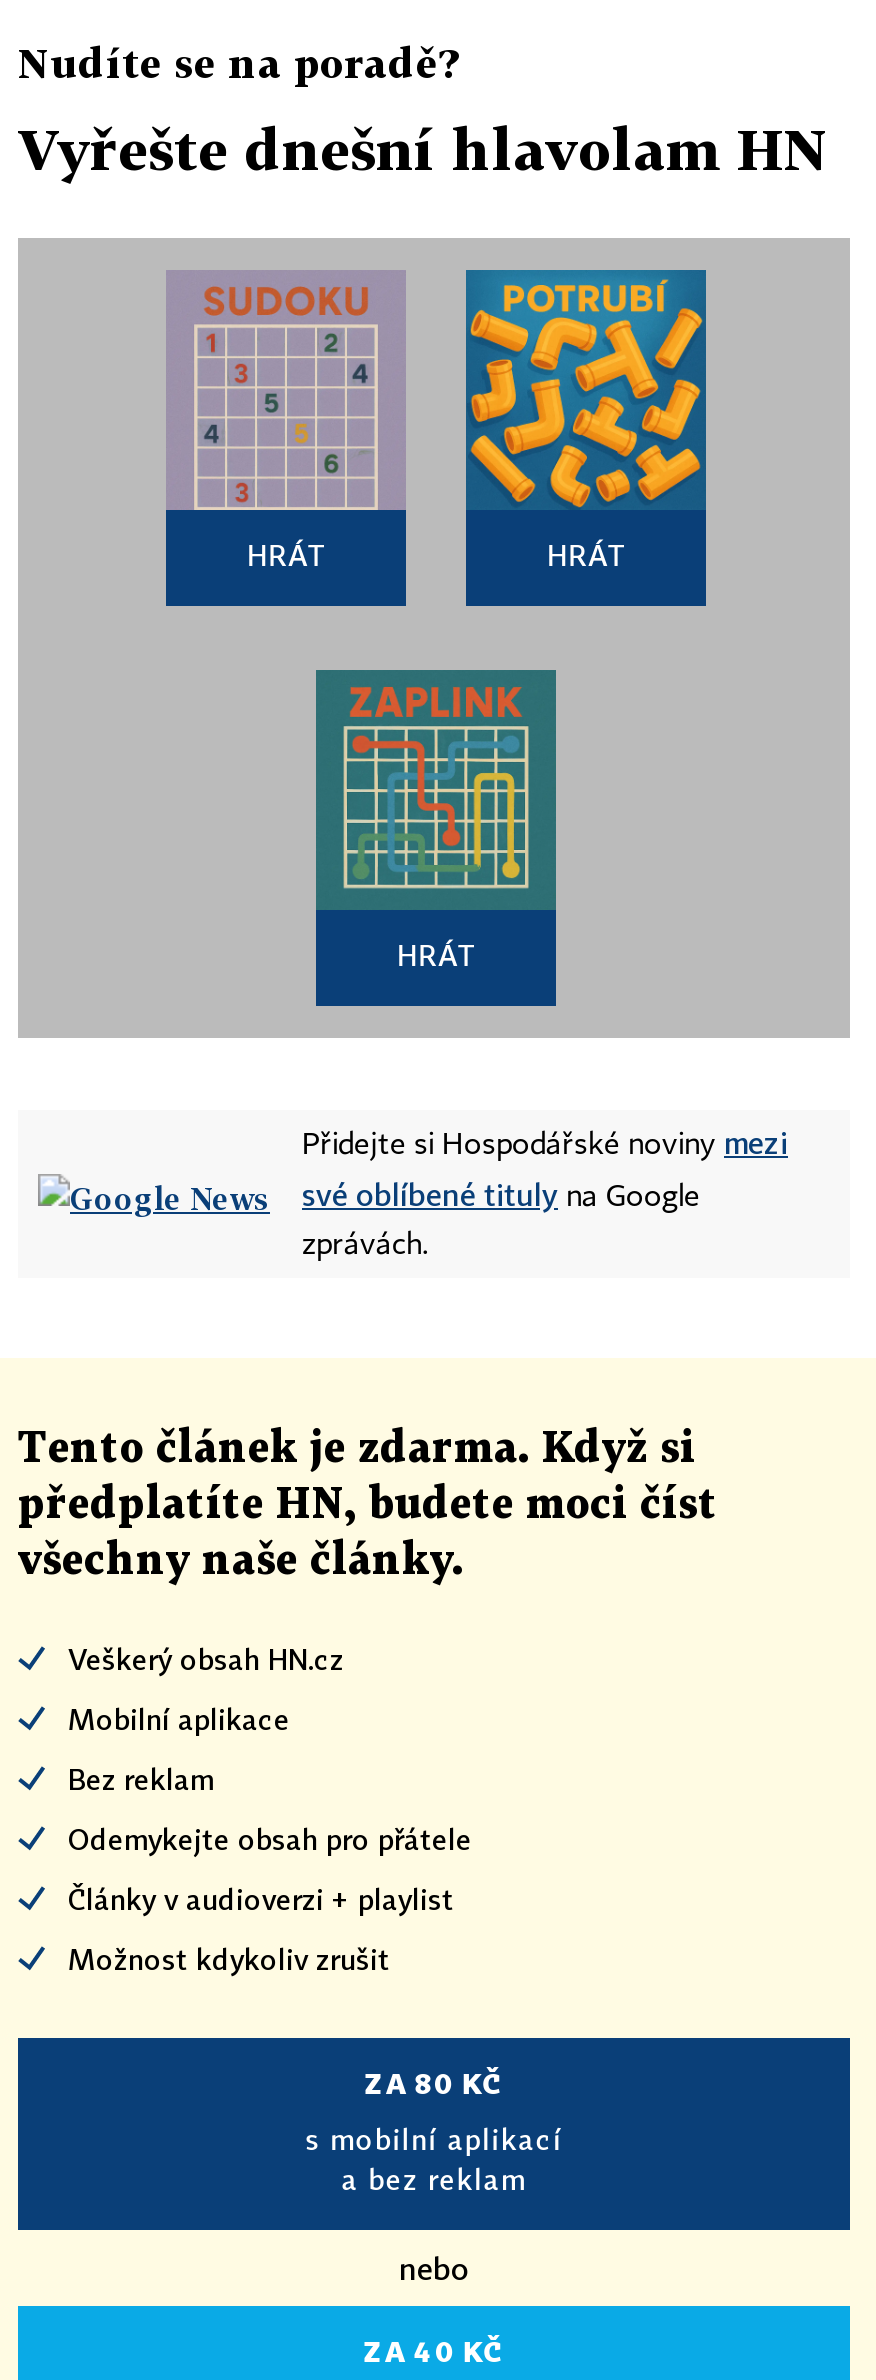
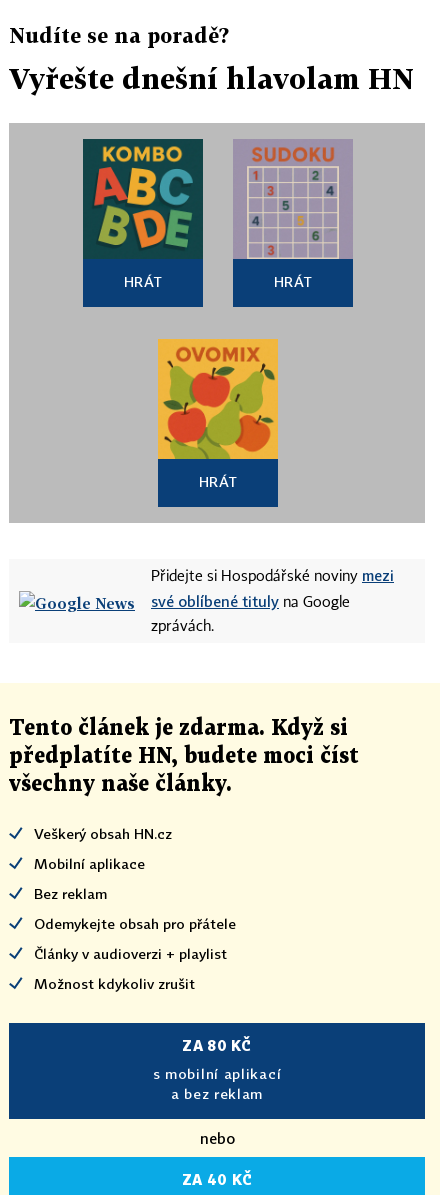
[166,270,406,512] [image] -> [82,138,204,259] [image]
[466,270,706,510] [image] -> [234,140,352,260] [image]
[314,668,558,910] [image] -> [157,338,279,460] [image]

